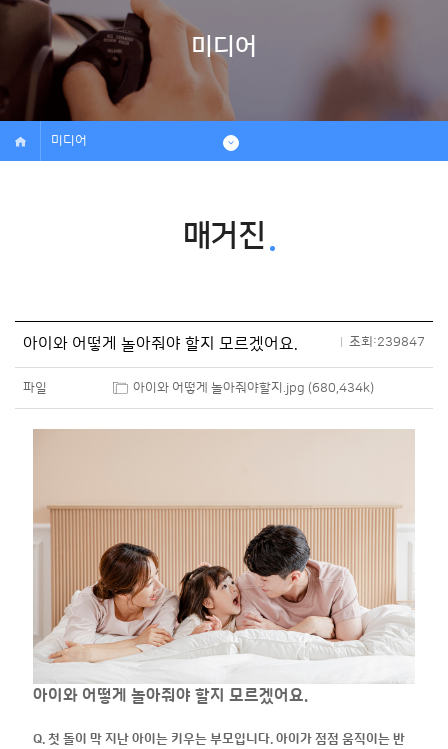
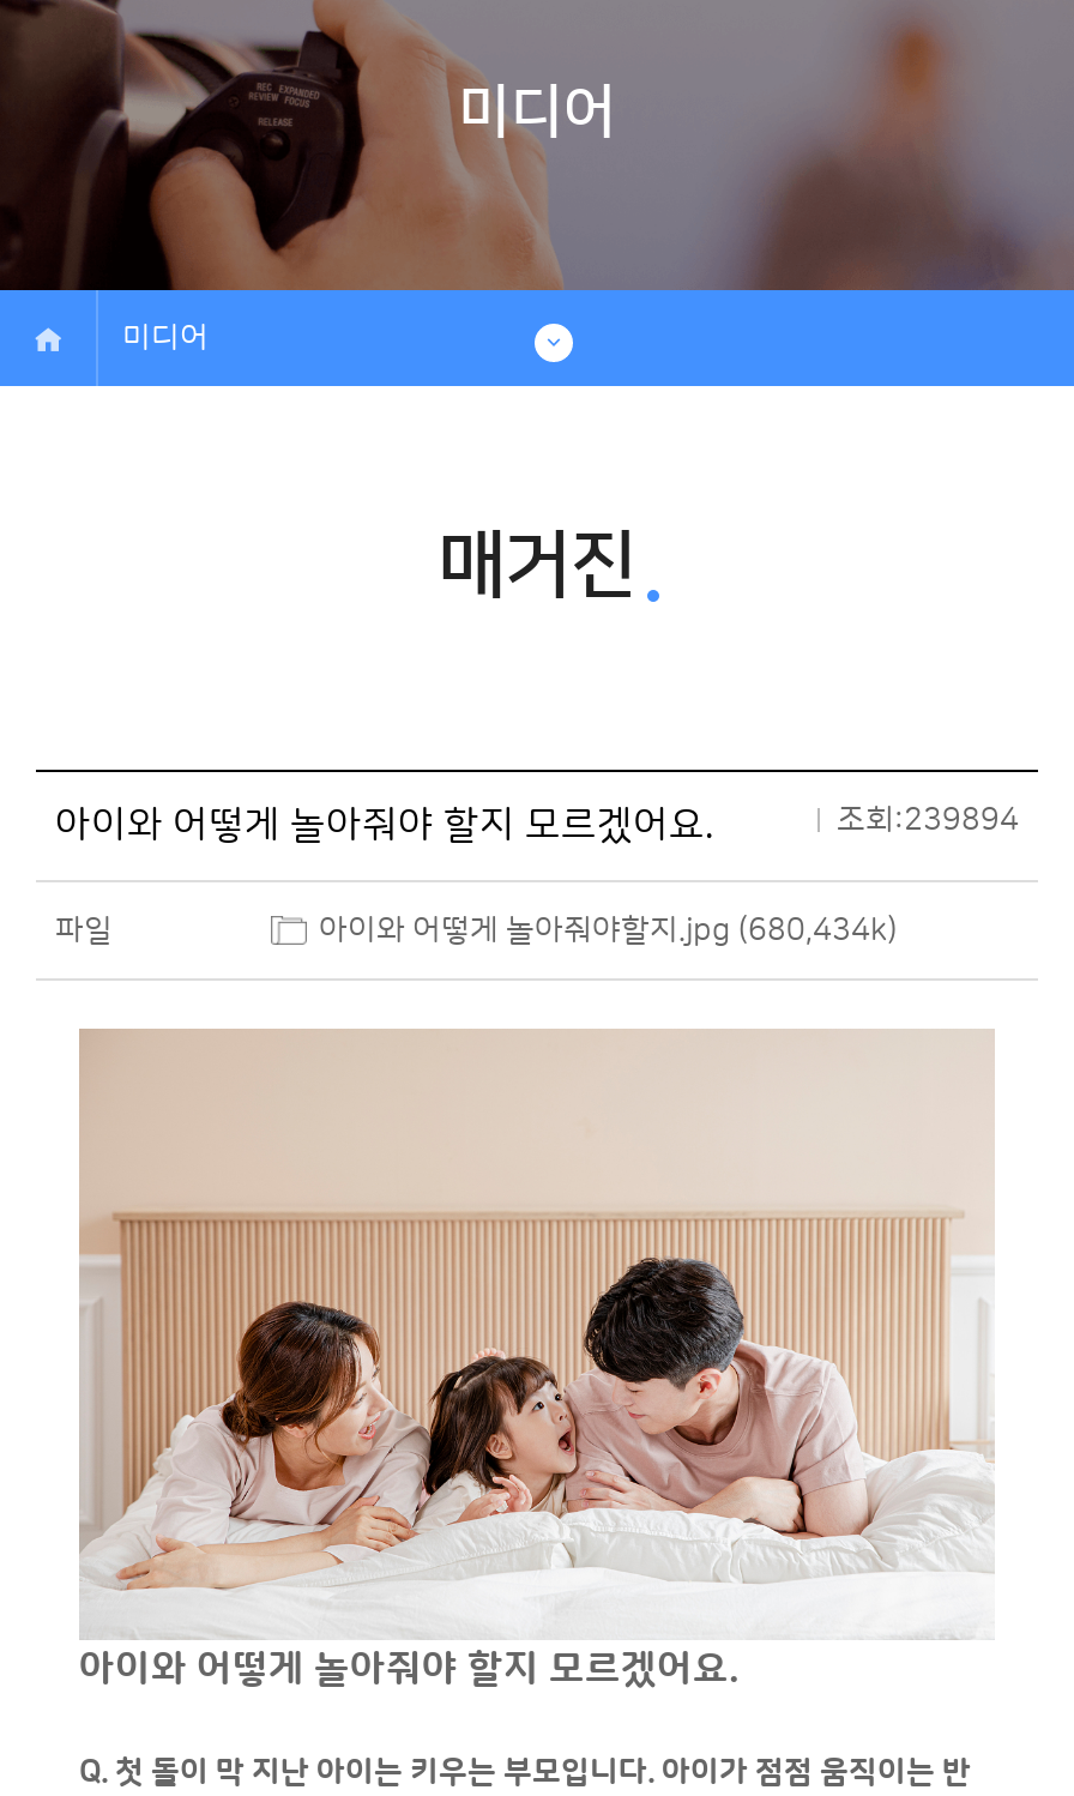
[349,335,425,349] 조회:239847 -> [837,803,1019,837] 조회:239894

